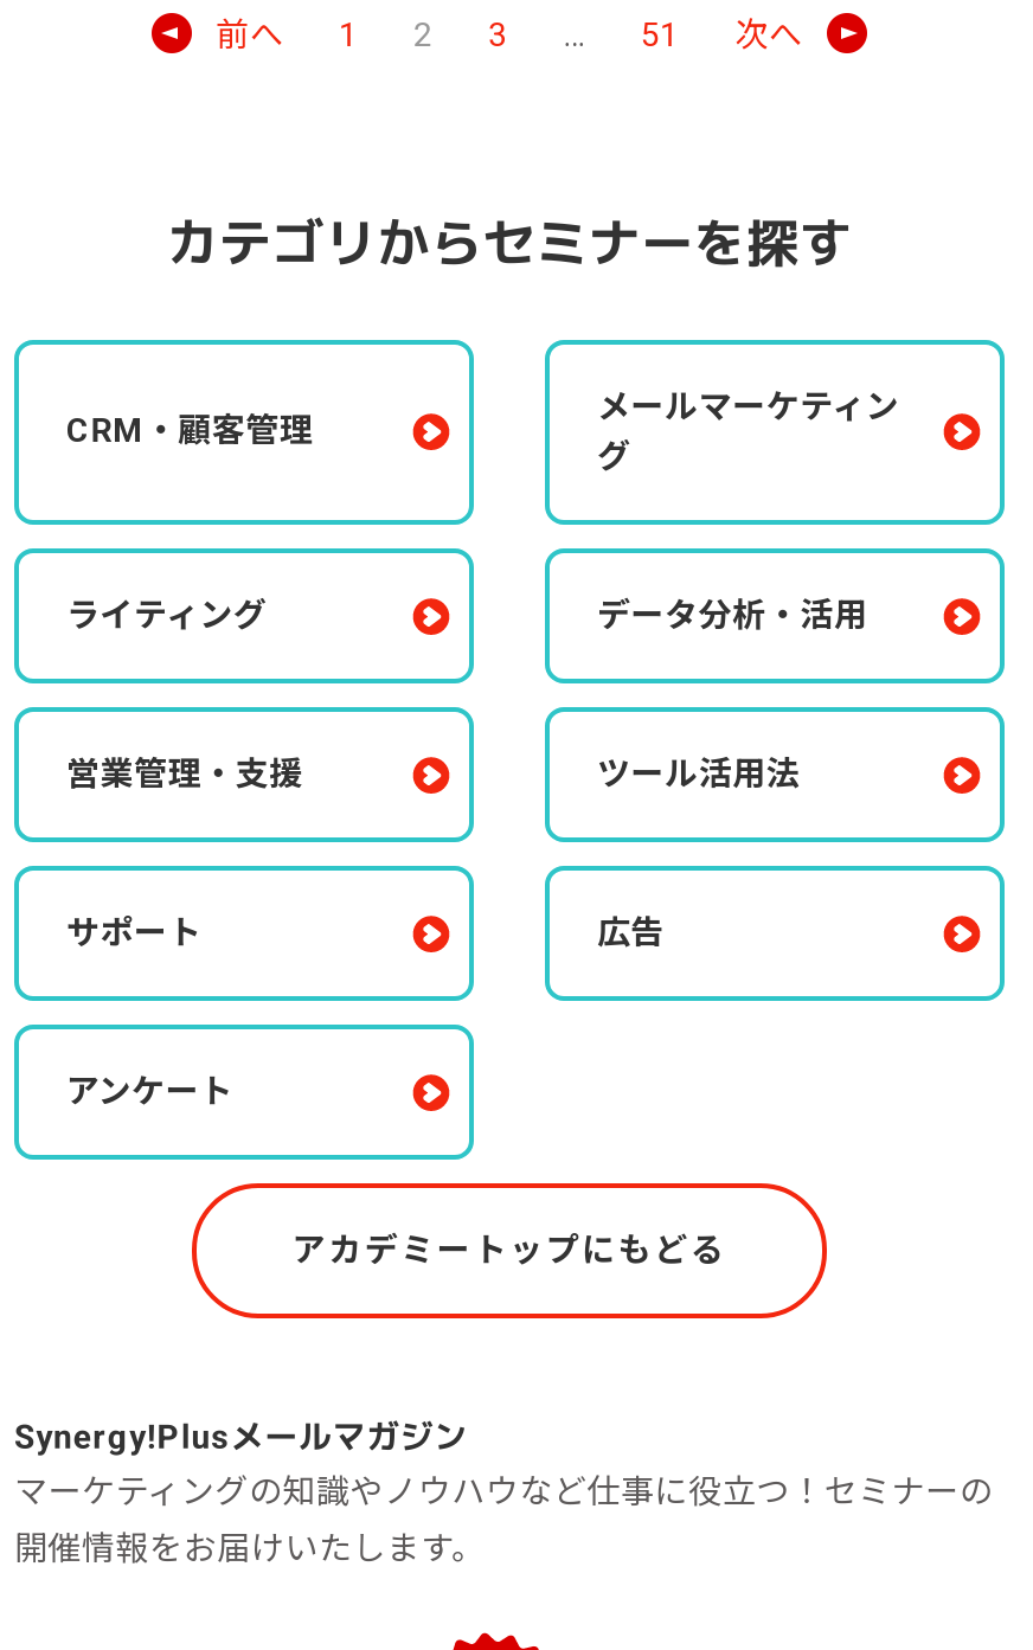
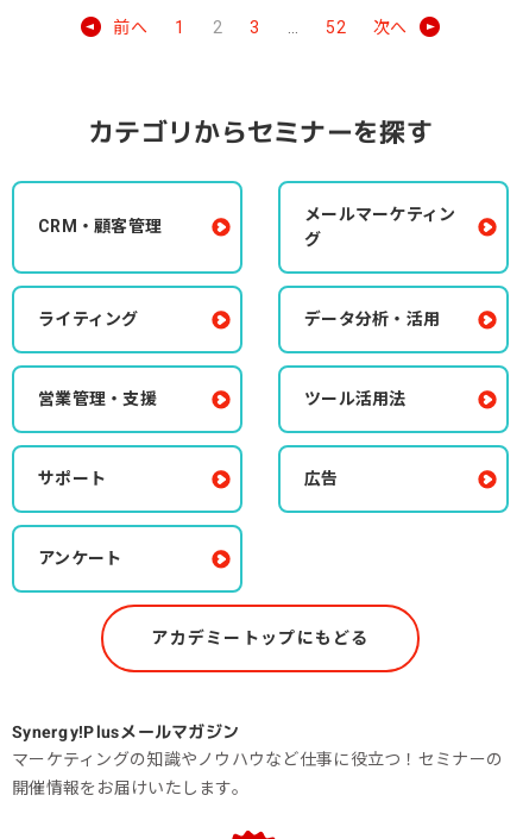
[640,14,680,52] 51 -> [326,17,346,36] 52

